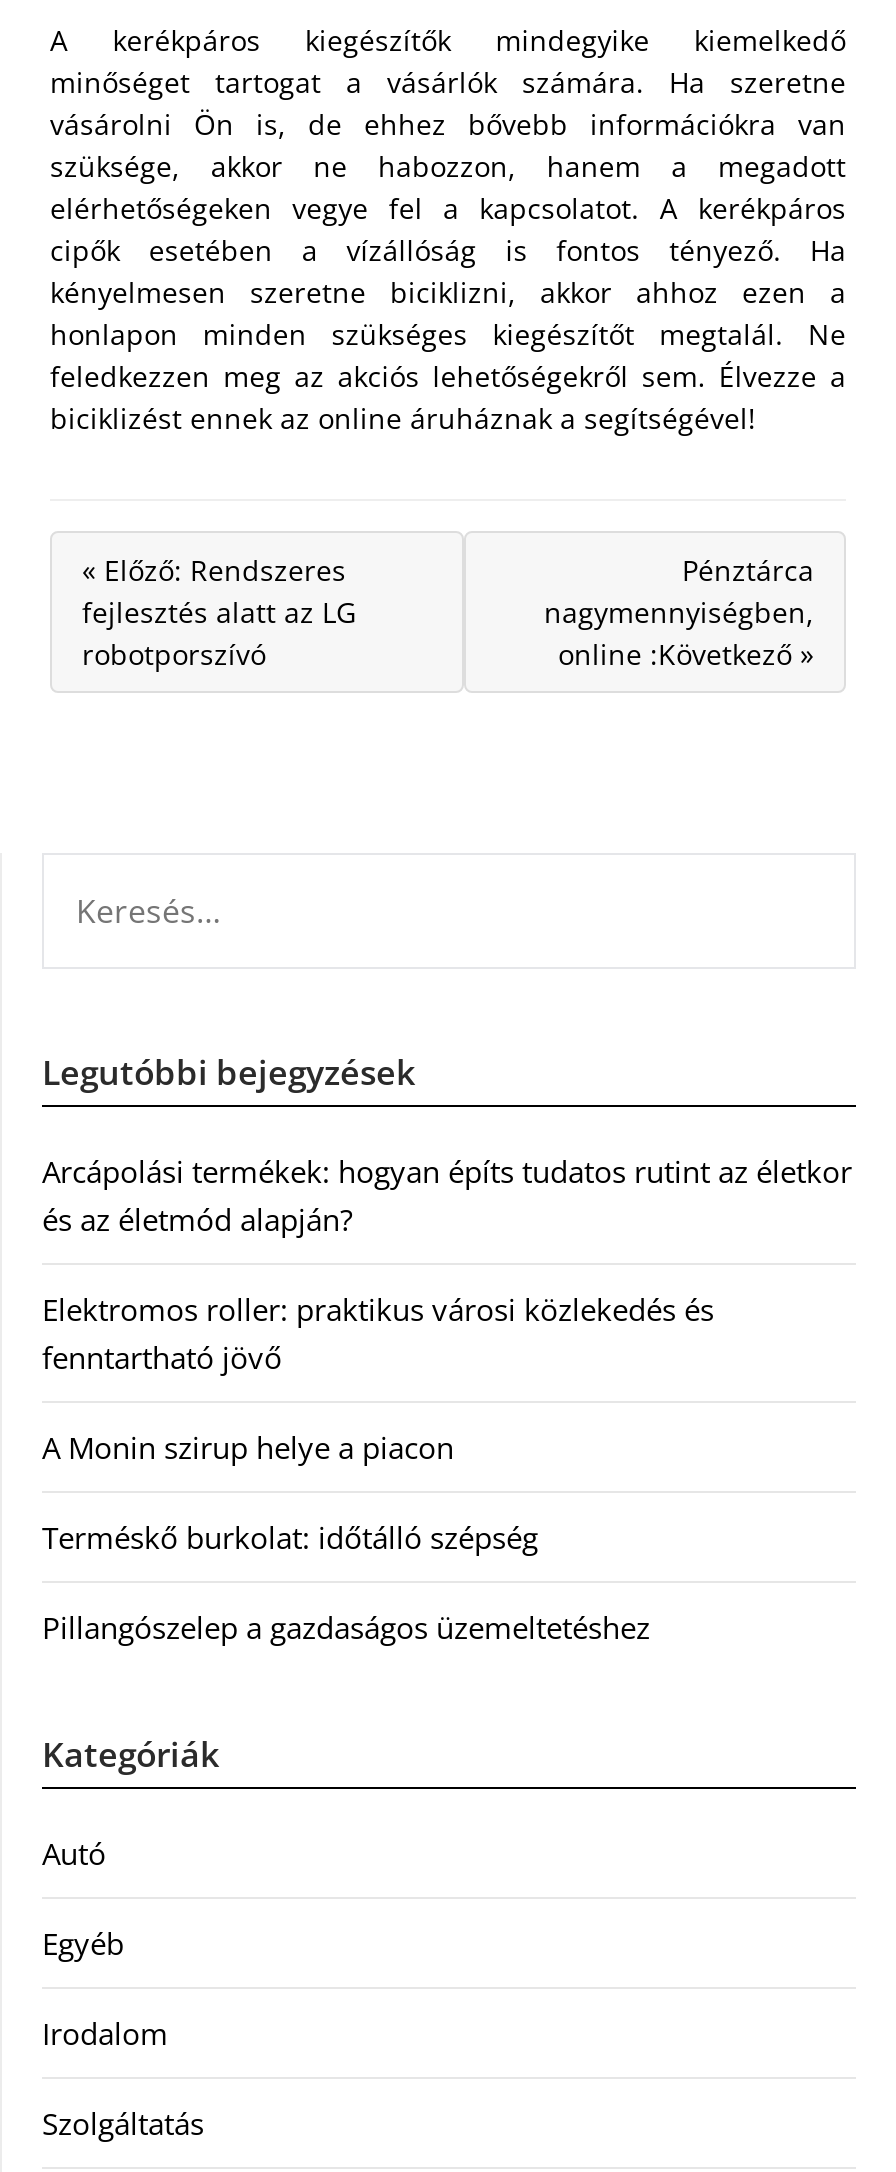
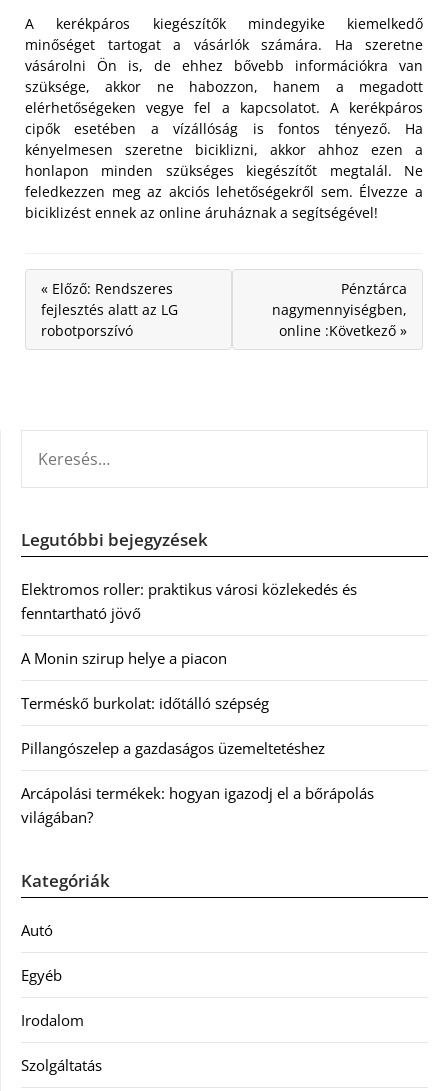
[42,1152,852,1240] Arcápolási termékek: hogyan építs tudatos rutint az életkor | és az életmód alapján? -> none
moved [42,1290,714,1648] -> [21,579,357,758]: Elektromos roller: praktikus városi közlekedés és | fenntartható jövő | A Monin szirup helye a piacon | Terméskő burkolat: időtálló szépség | Pillangószelep a gazdaságos üzemeltetéshez
none -> [21,783,374,827] Arcápolási termékek: hogyan igazodj el a bőrápolás | világában?

